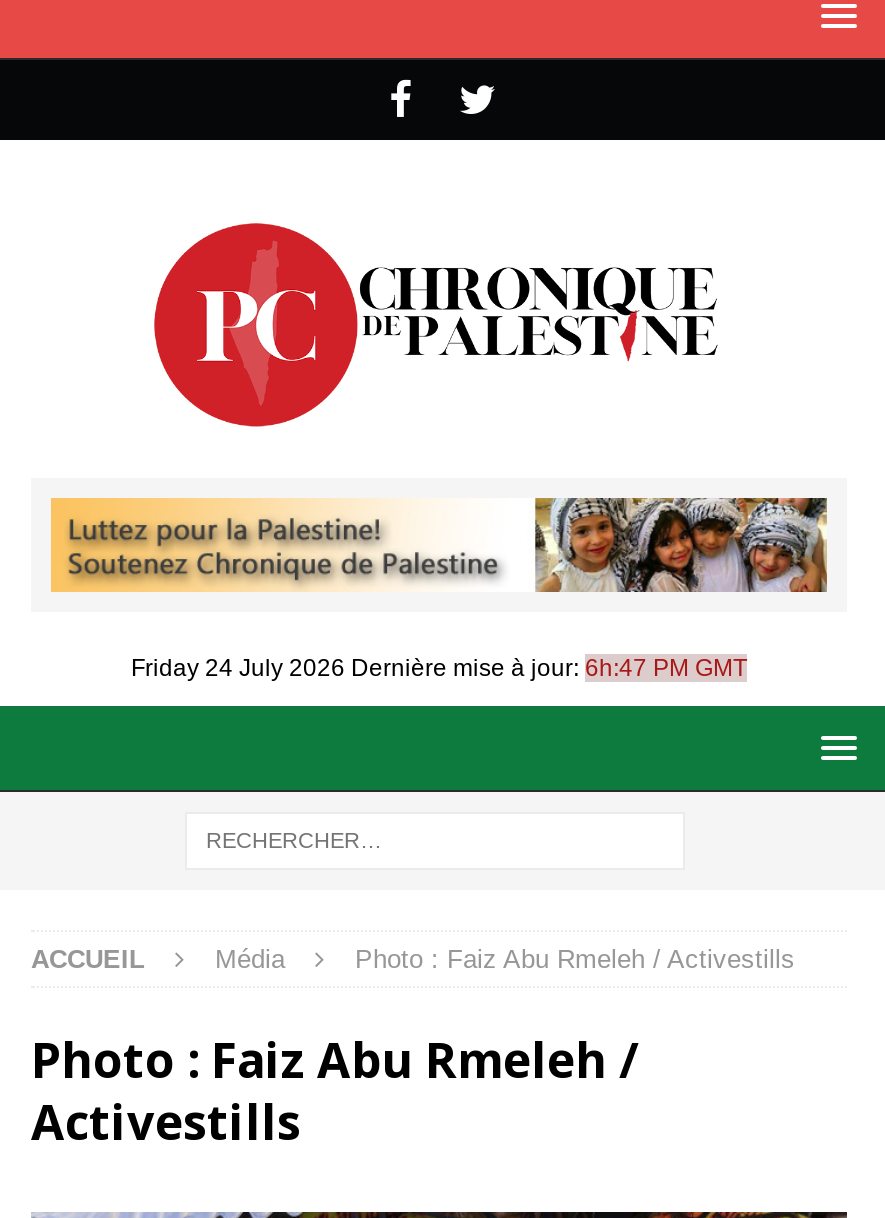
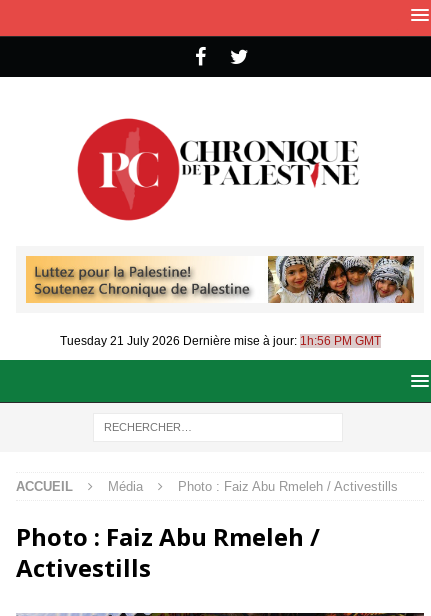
[131,653,747,681] Friday 24 July 2026 Dernière mise à jour: 6h:47 PM GMT -> [59,334,380,348] Tuesday 21 July 2026 Dernière mise à jour: 1h:56 PM GMT

